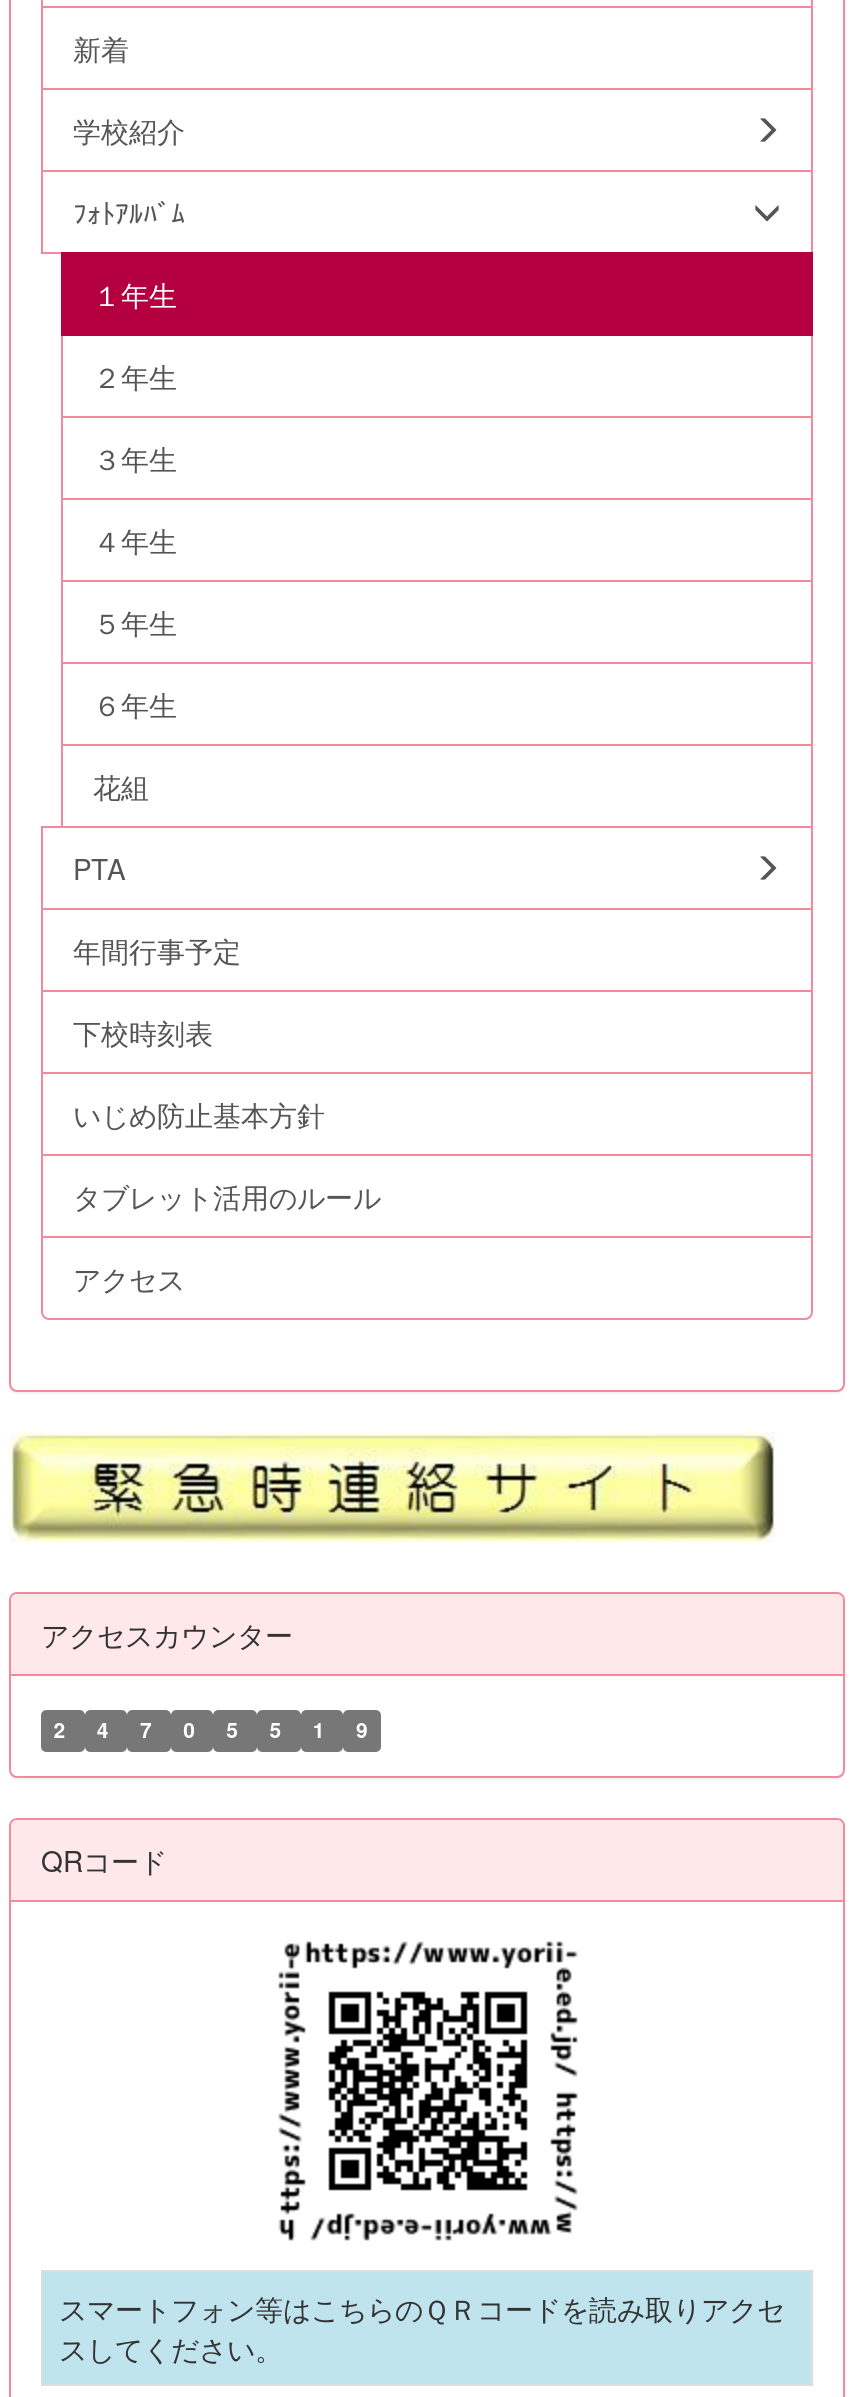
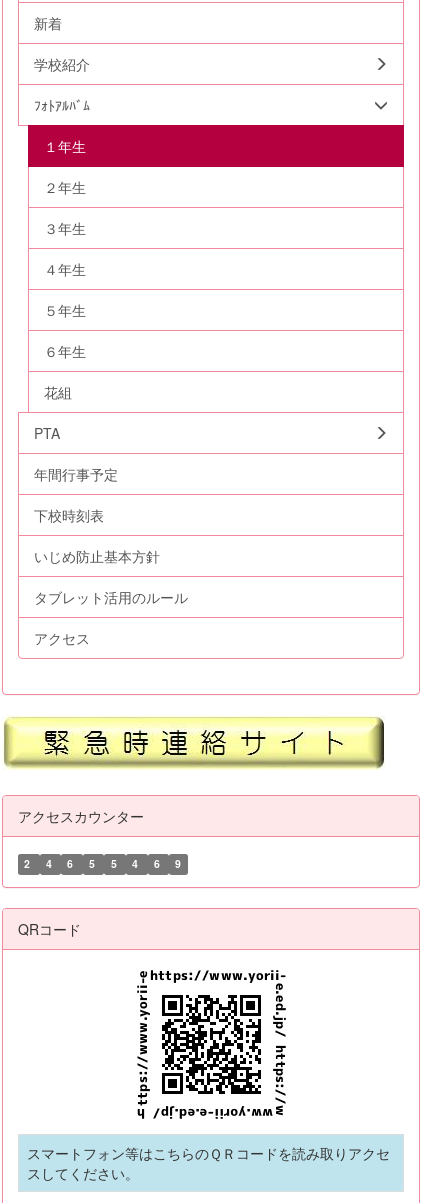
[140,1715,201,1745] 7 | 0 -> [67,856,76,871] 6
[313,1715,331,1745] 1 -> [132,856,163,871] 4 | 6

